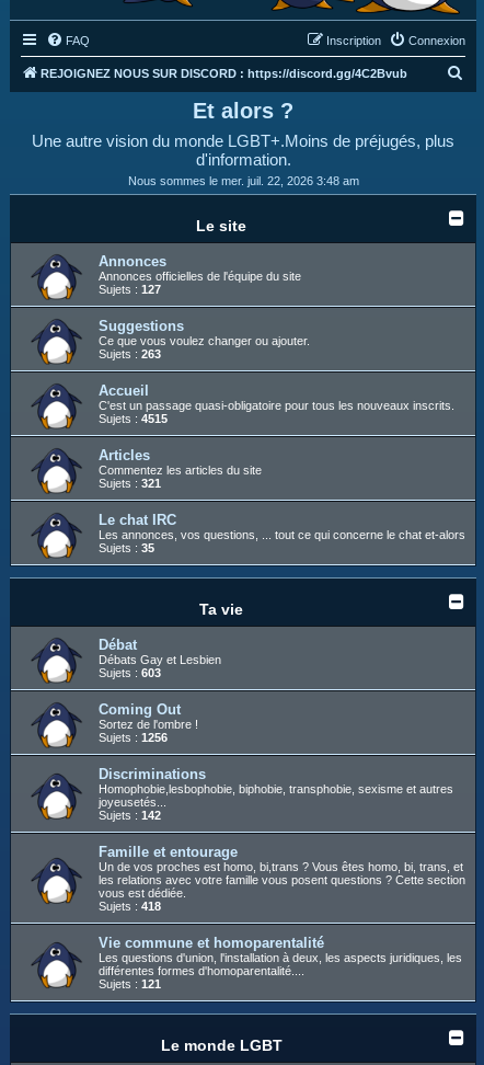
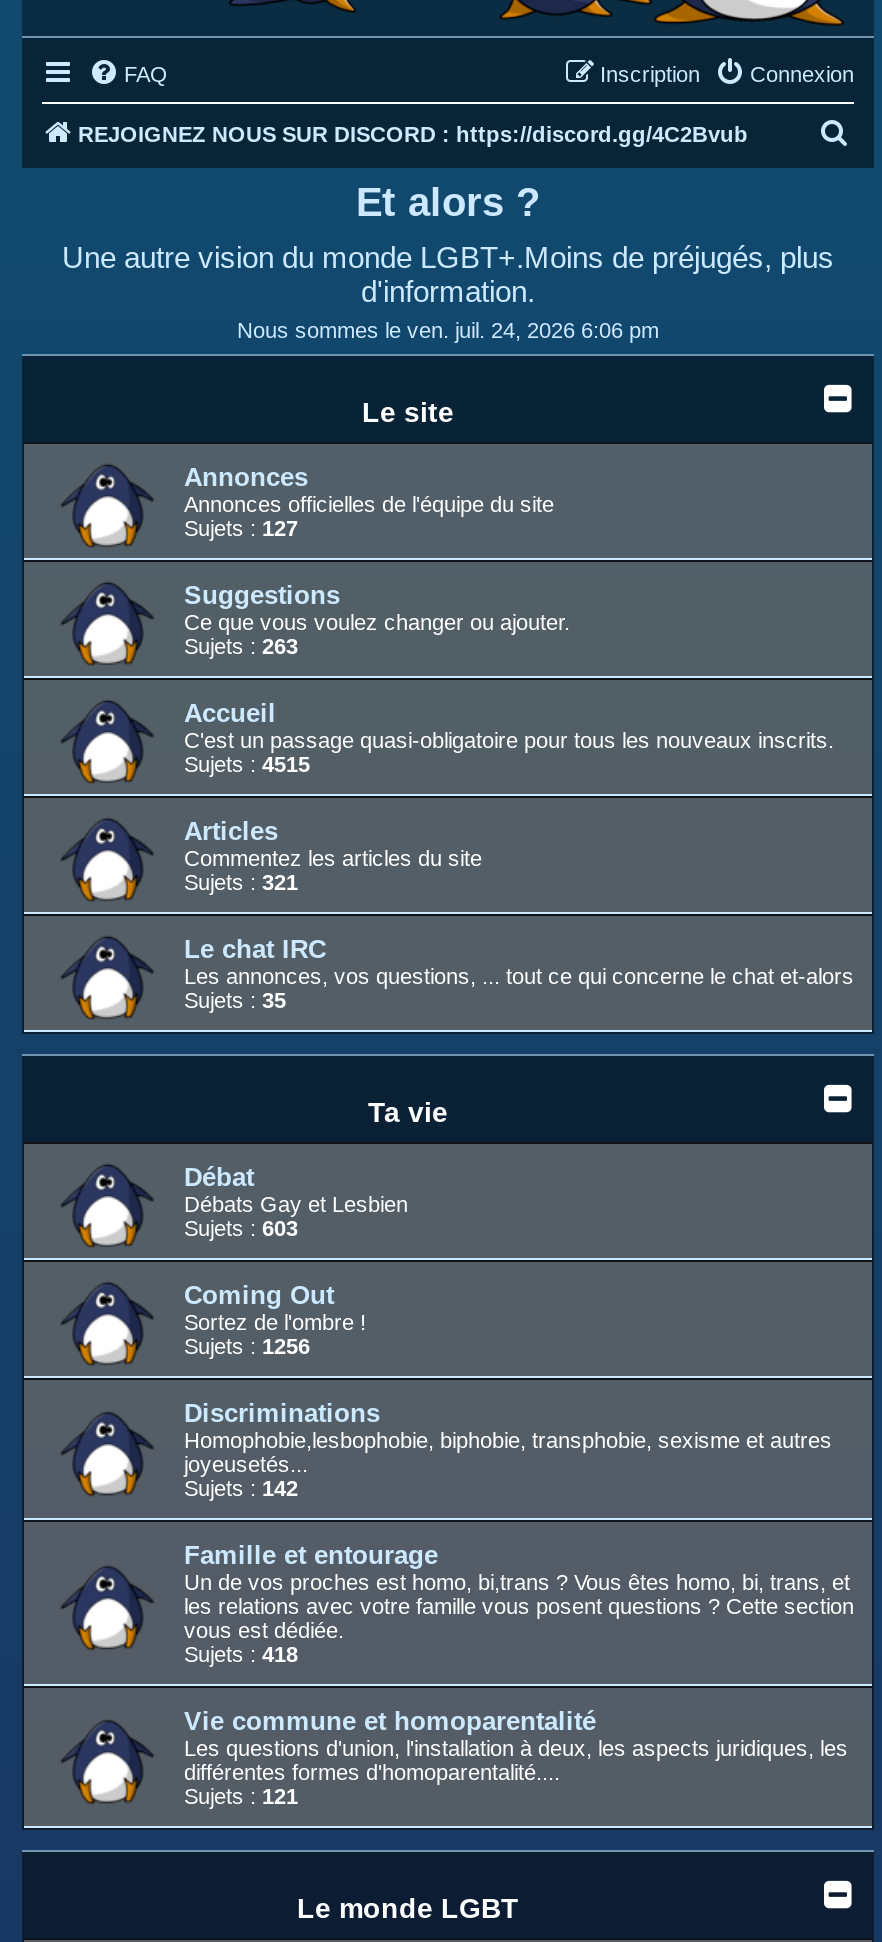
[128,174,359,187] Nous sommes le mer. juil. 22, 2026 3:48 am -> [237,318,659,342] Nous sommes le ven. juil. 24, 2026 6:06 pm

